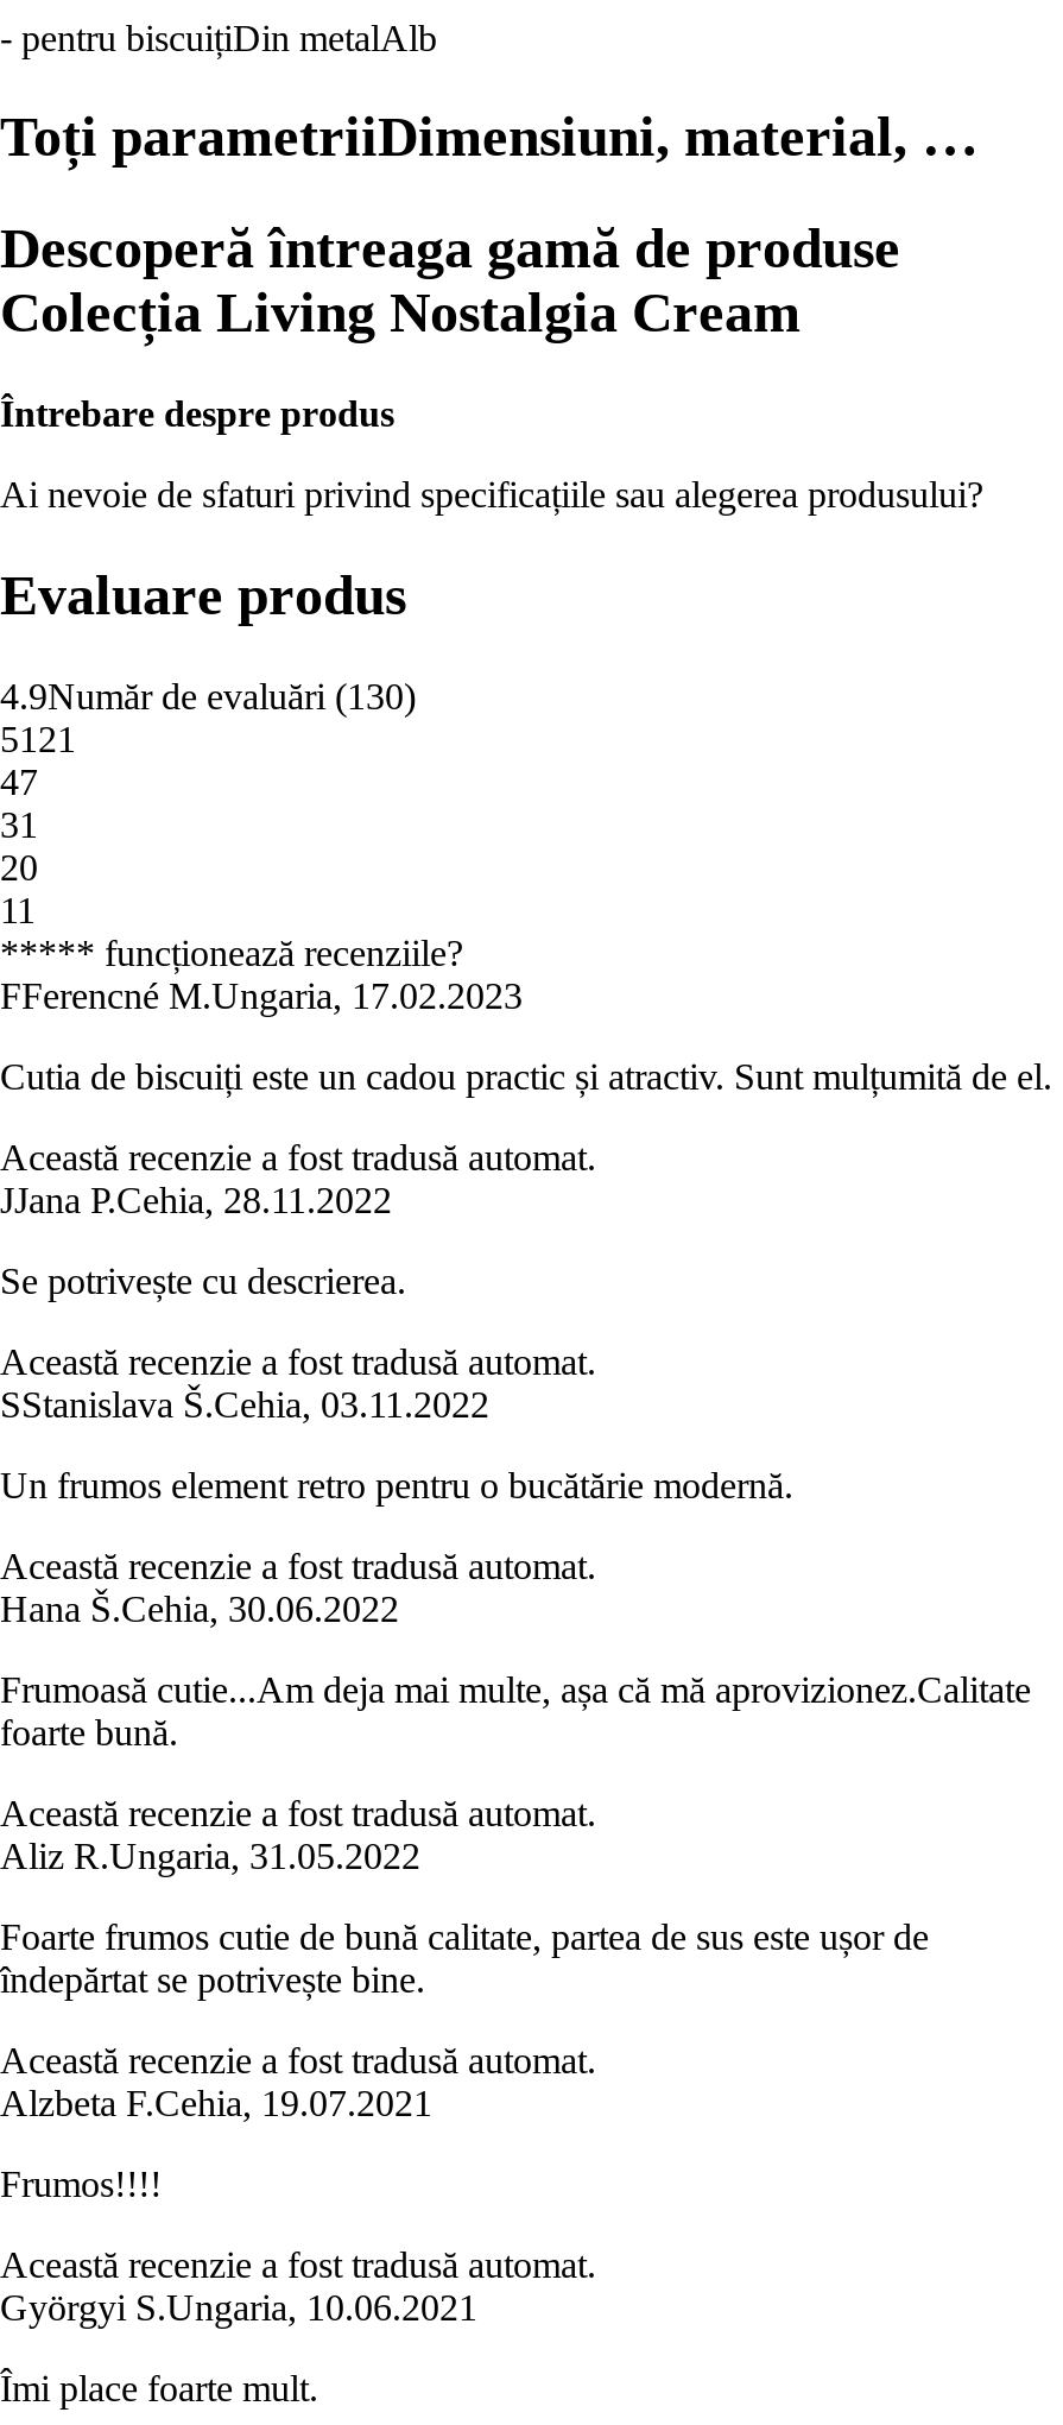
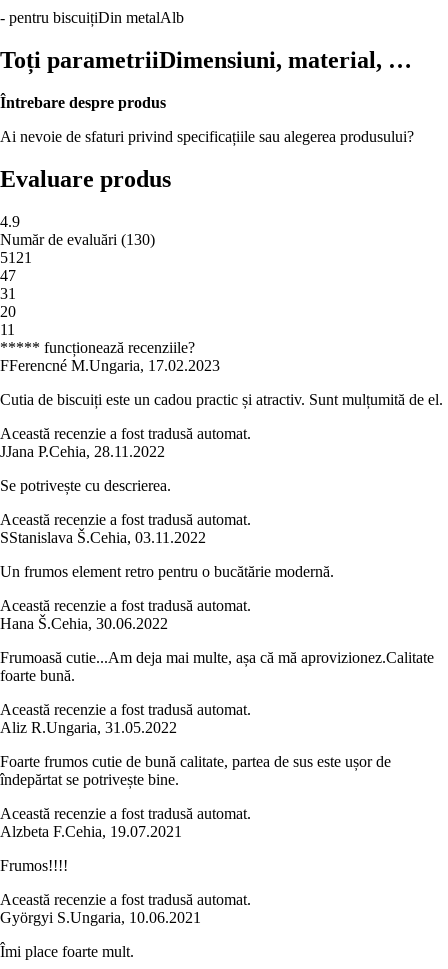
[0,218,900,344] Descoperă întreaga gamă de produse | Colecția Living Nostalgia Cream -> none
moved [0,394,983,626] -> [0,94,414,192]: Întrebare despre produs | Ai nevoie de sfaturi privind specificațiile sau alegerea produsului? | Evaluare produs

